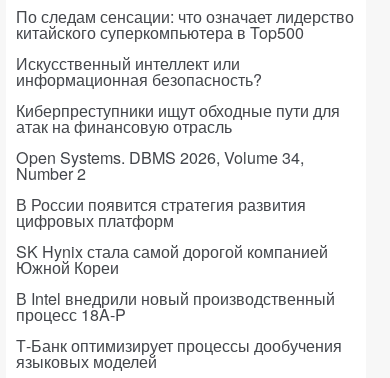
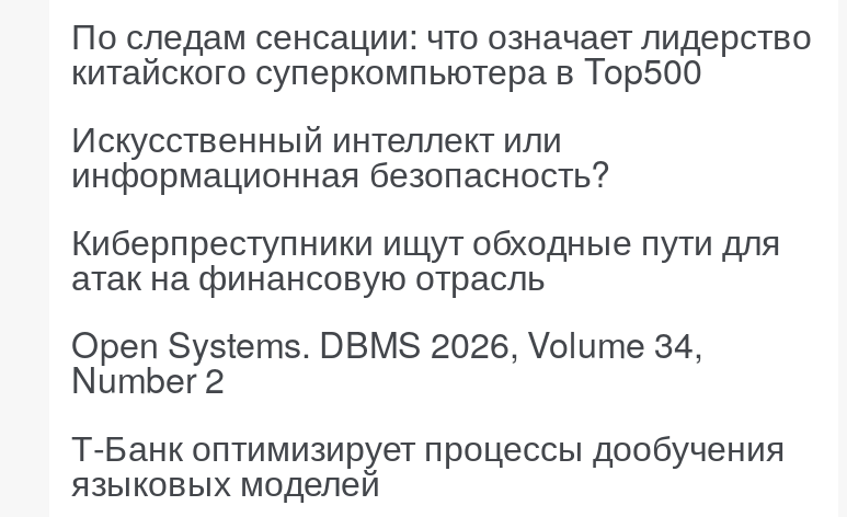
[16,193,335,326] В России появится стратегия развития | цифровых платформ | SK Hynix стала самой дорогой компанией | Южной Кореи | В Intel внедрили новый производственный | процесс 18A-P -> none

